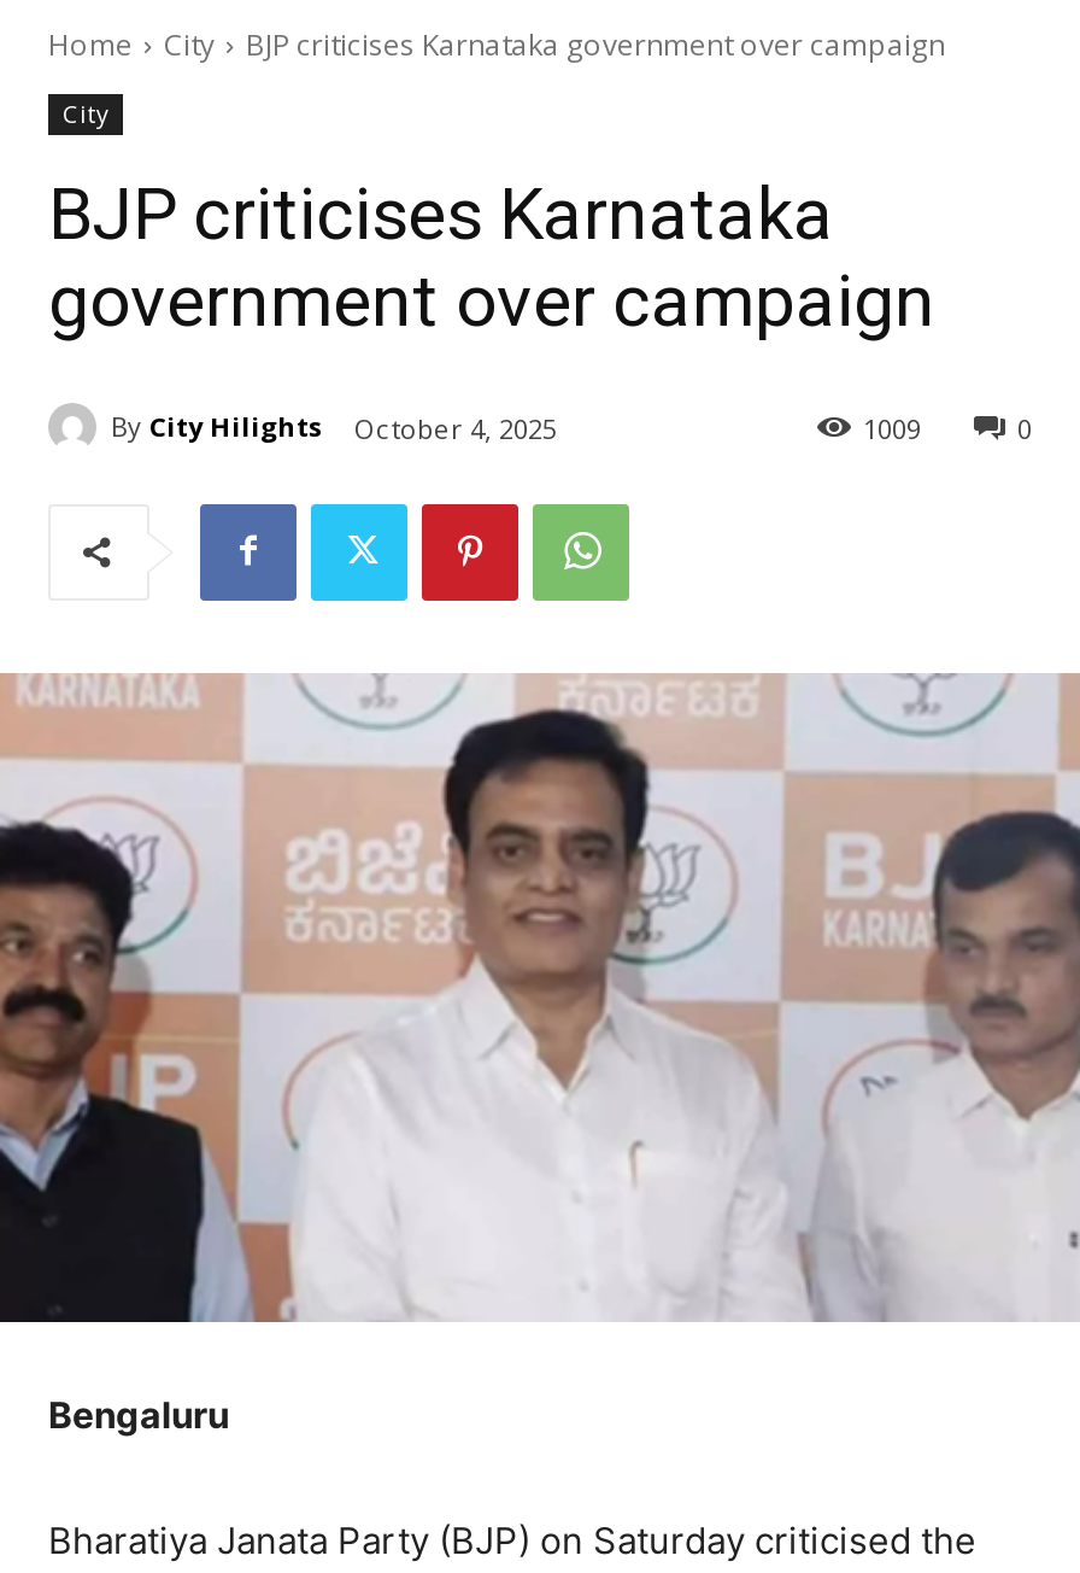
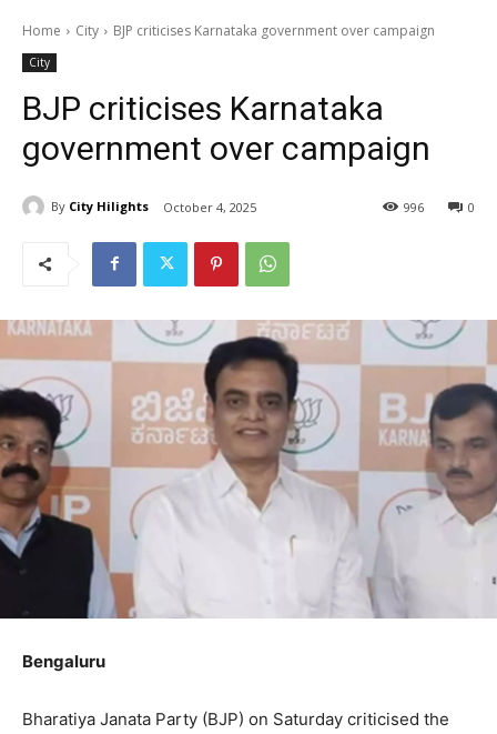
[863,410,921,446] 1009 -> [404,199,424,215] 996

